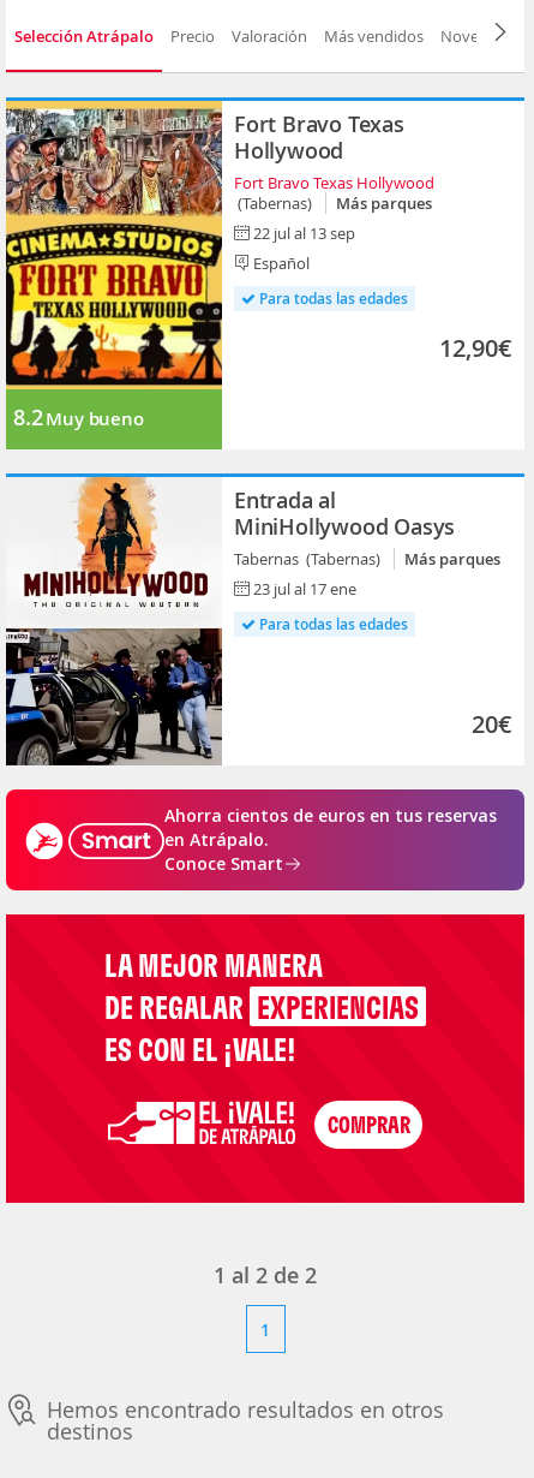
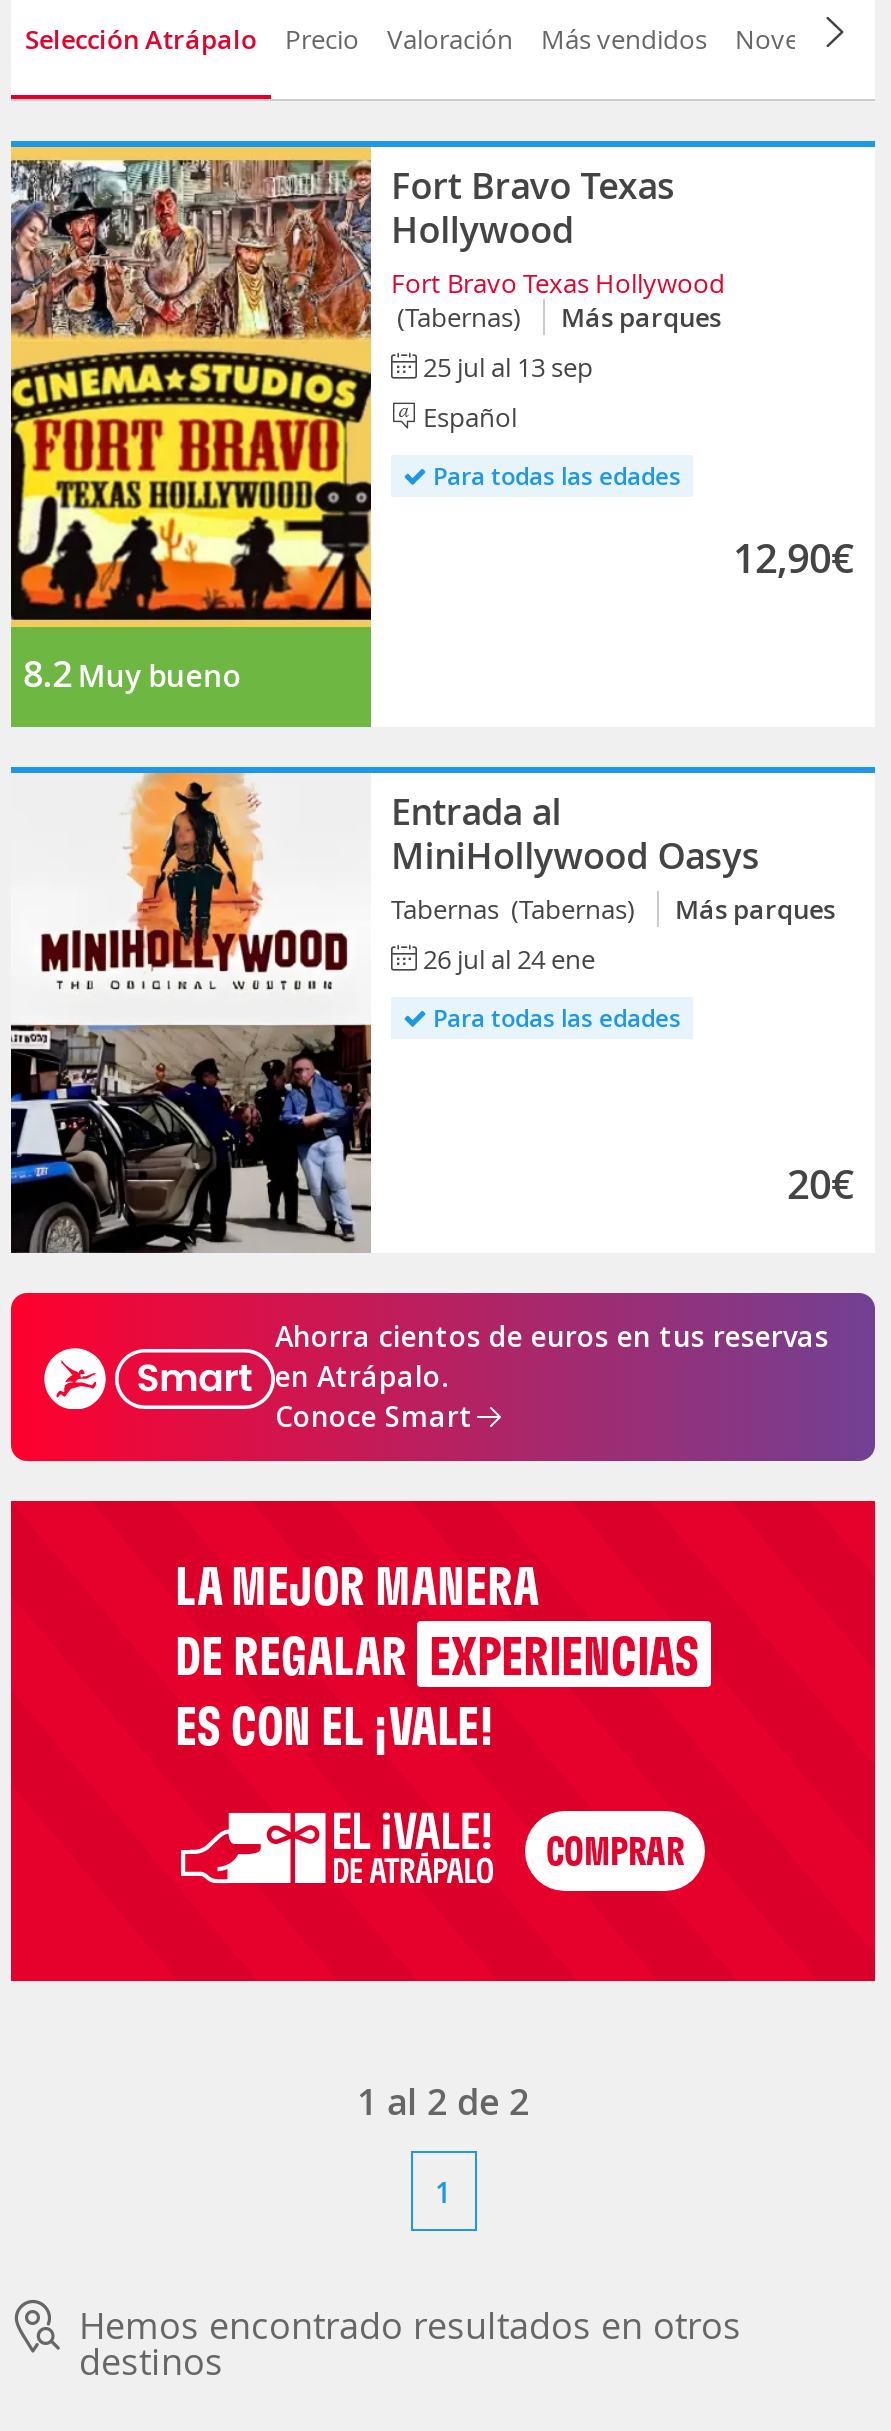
[253,222,355,244] 22 jul al 13 sep -> [423,349,593,385] 25 jul al 13 sep
[253,578,356,600] 23 jul al 17 ene -> [423,941,595,977] 26 jul al 24 ene

